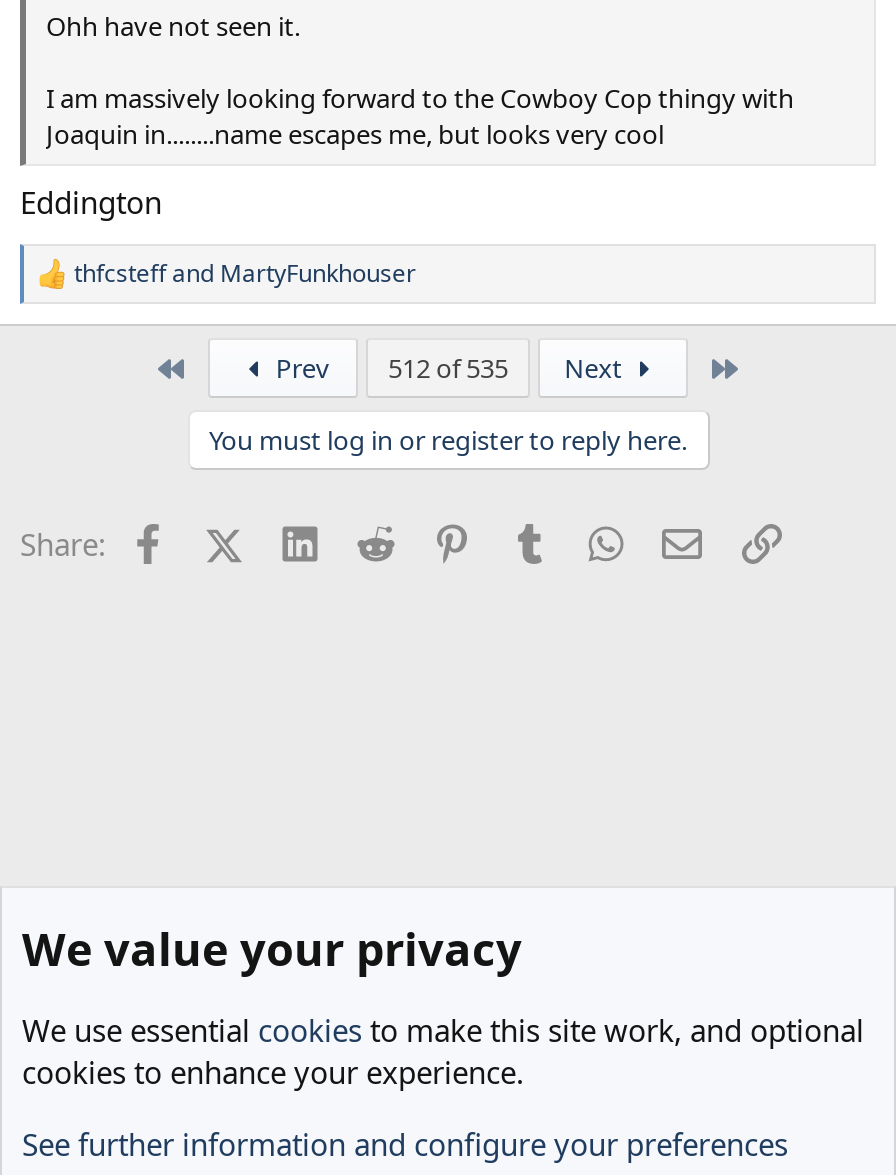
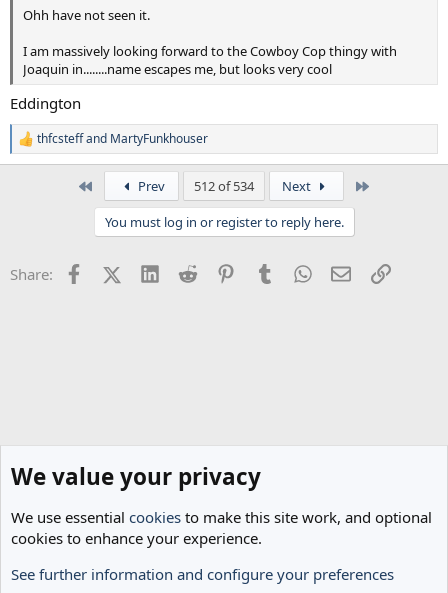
[388,350,508,386] 512 of 535 -> [194,177,254,195] 512 of 534

